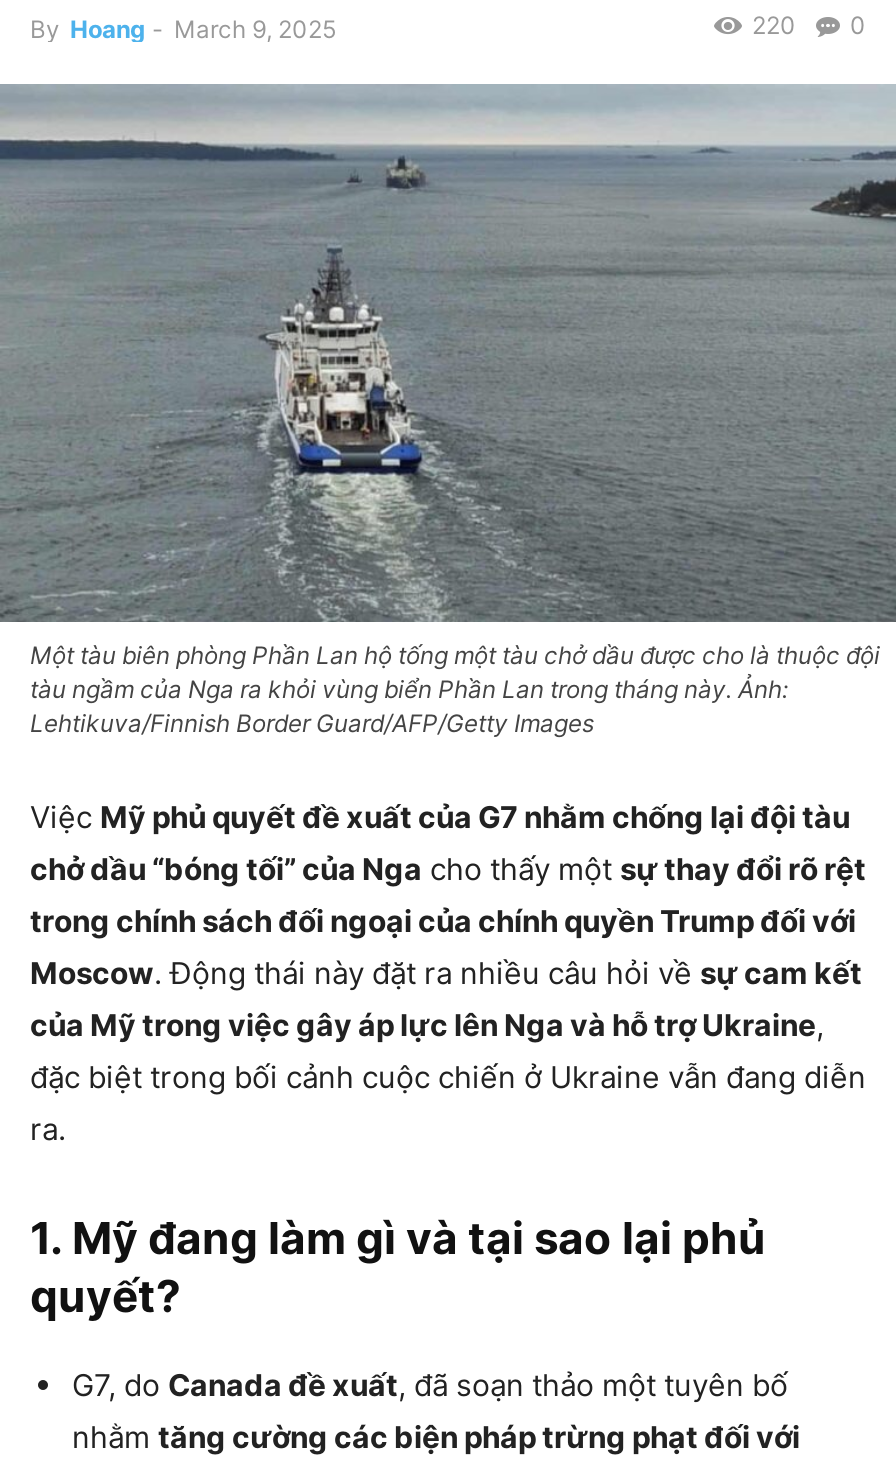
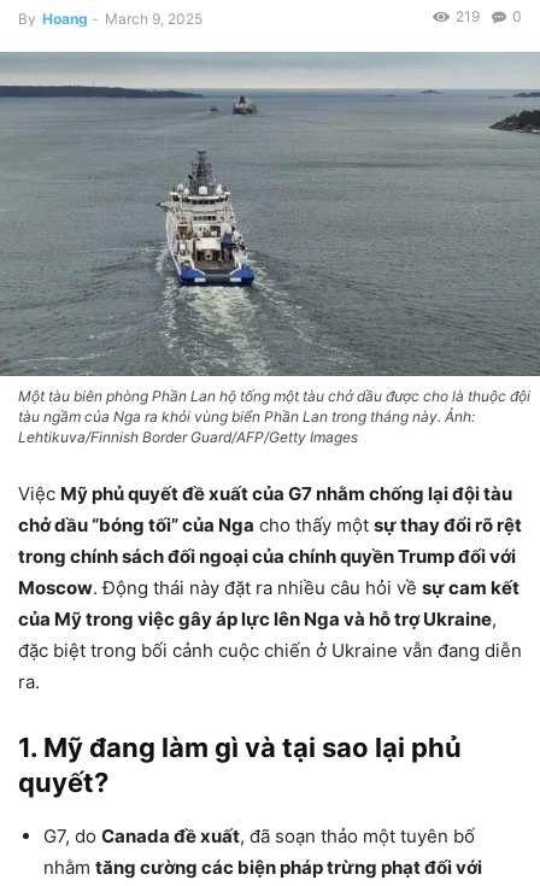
[752,10,866,40] 220 0 -> [456,7,522,25] 219 0

